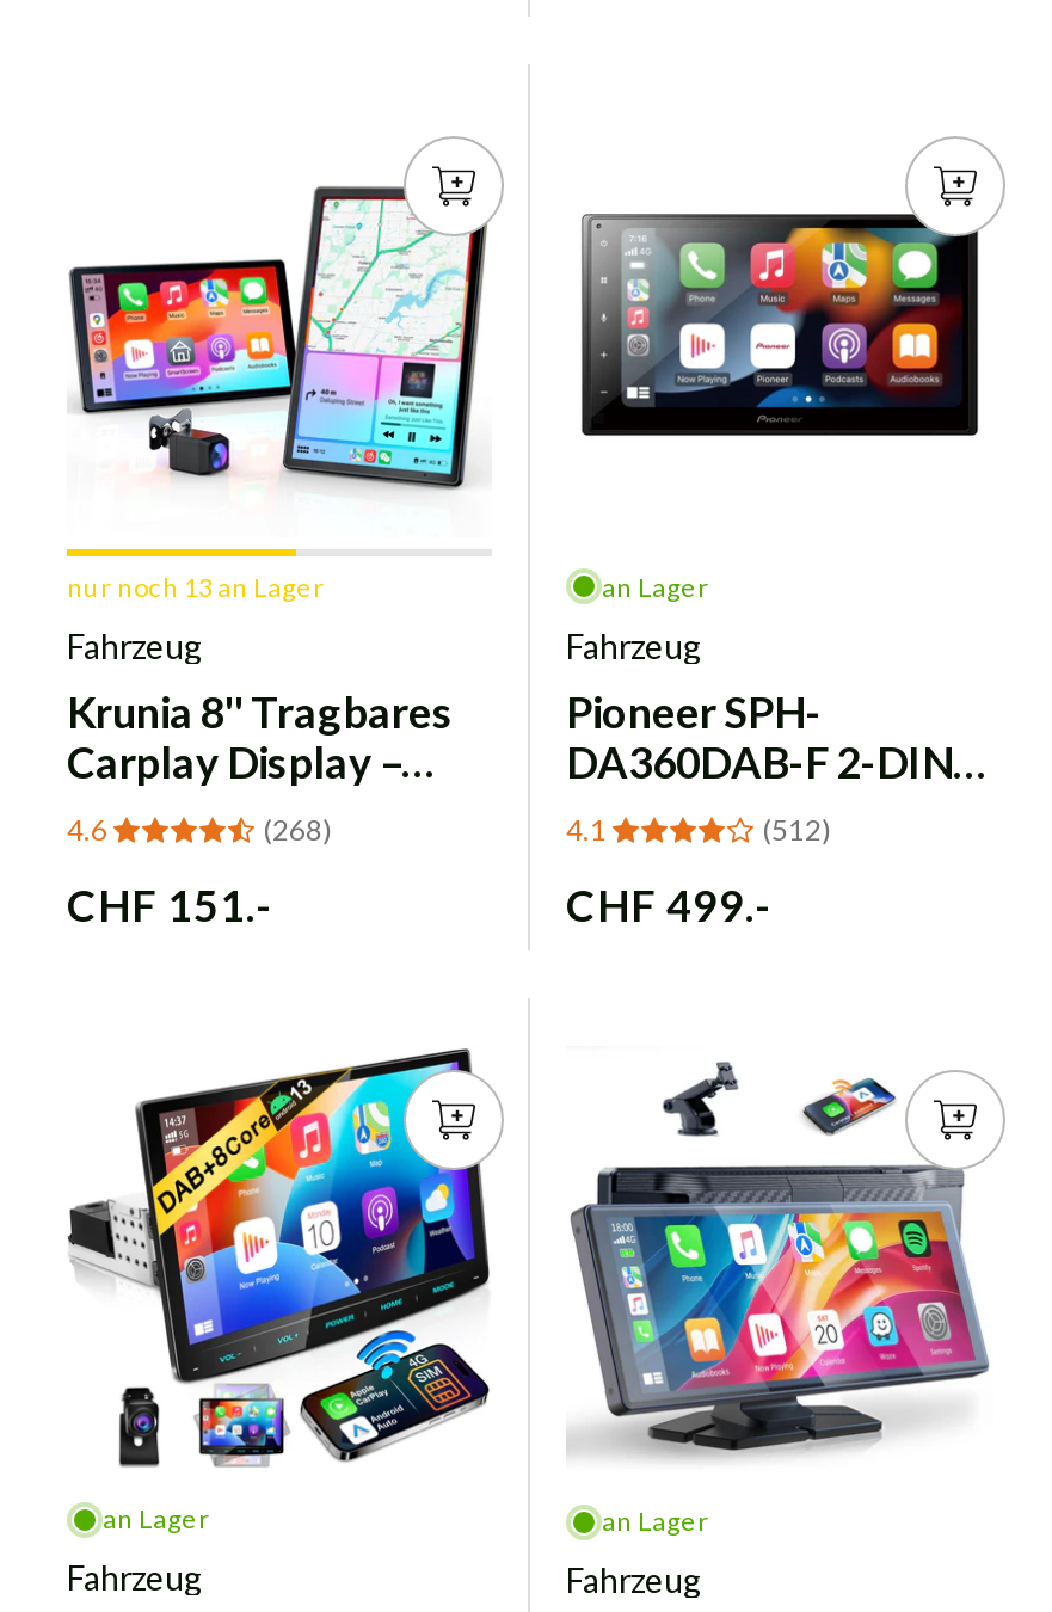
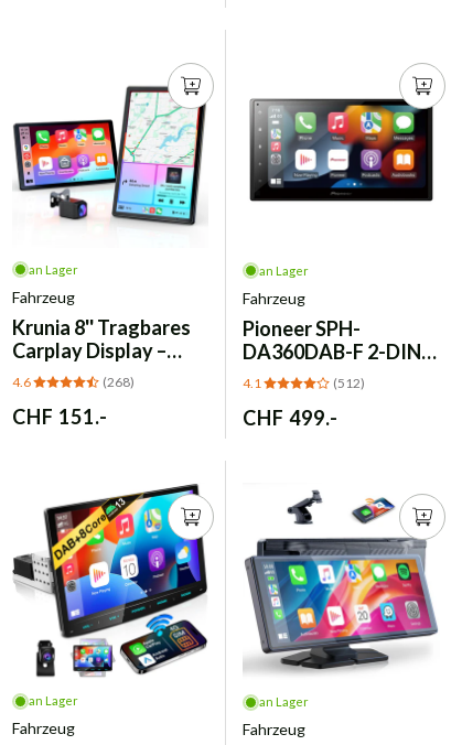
[67,570,325,601] nur noch 13 an Lager -> [29,262,78,276] an Lager

